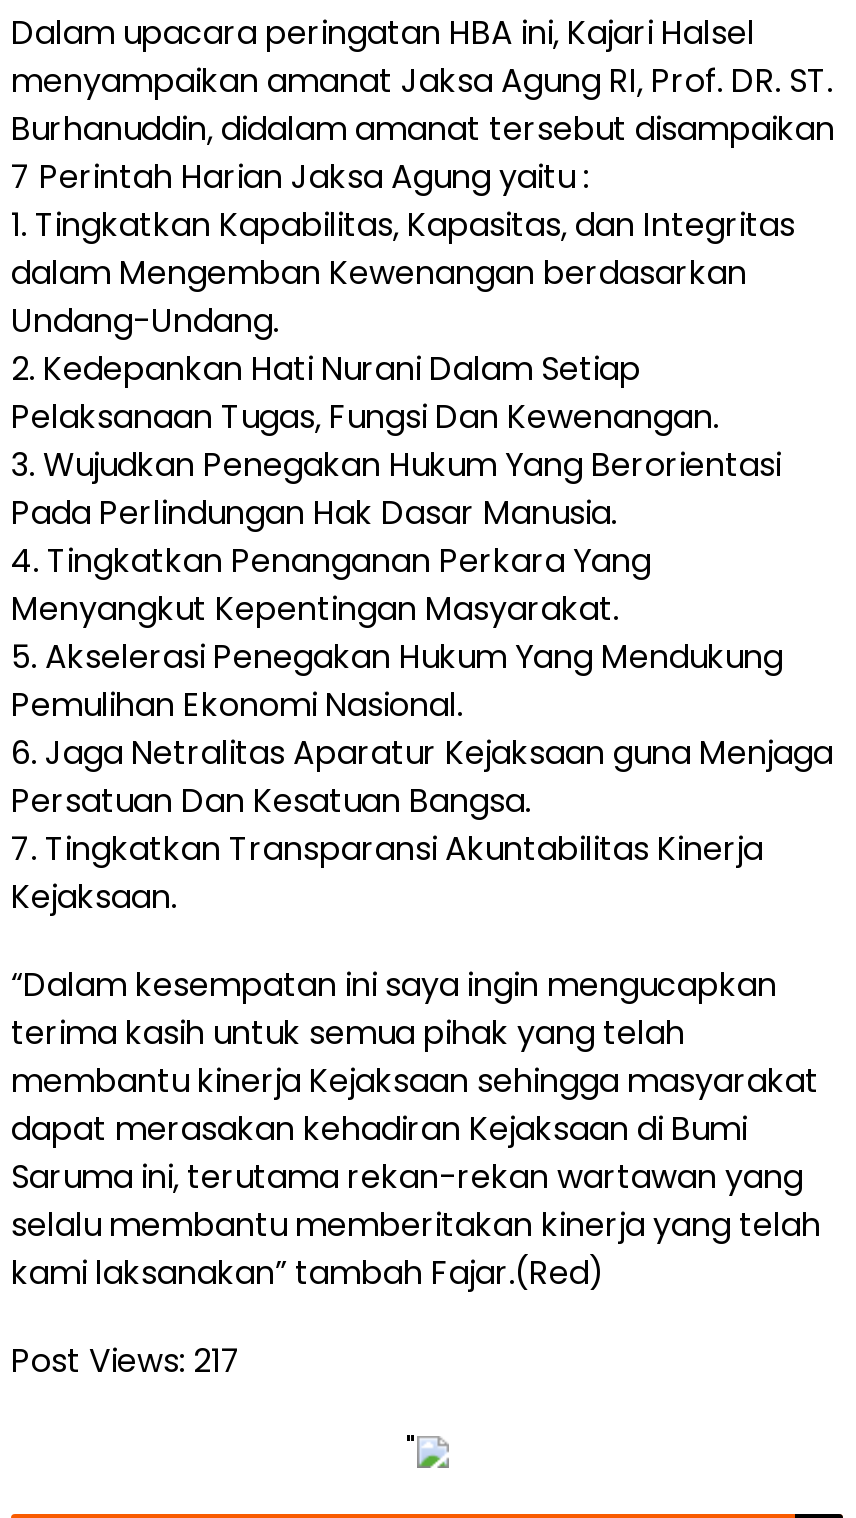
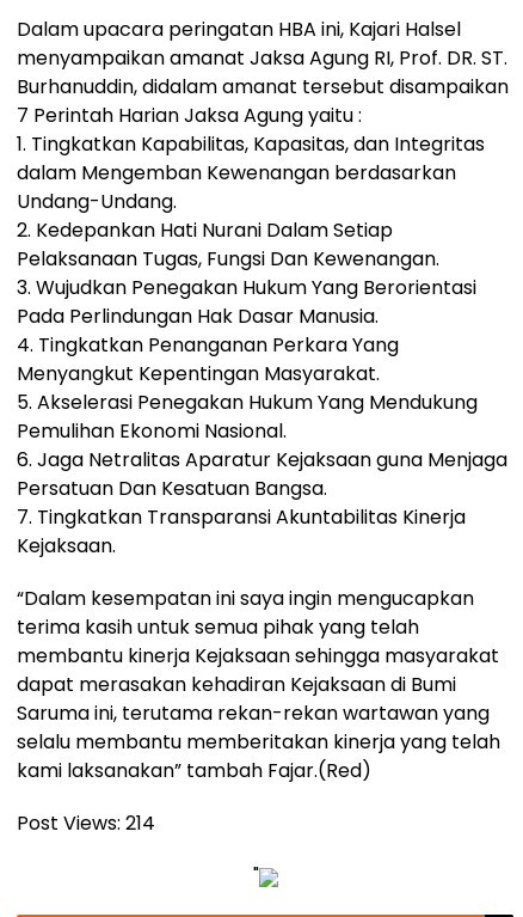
[11,1338,241,1384] Post Views: 217 -> [17,810,155,837] Post Views: 214

